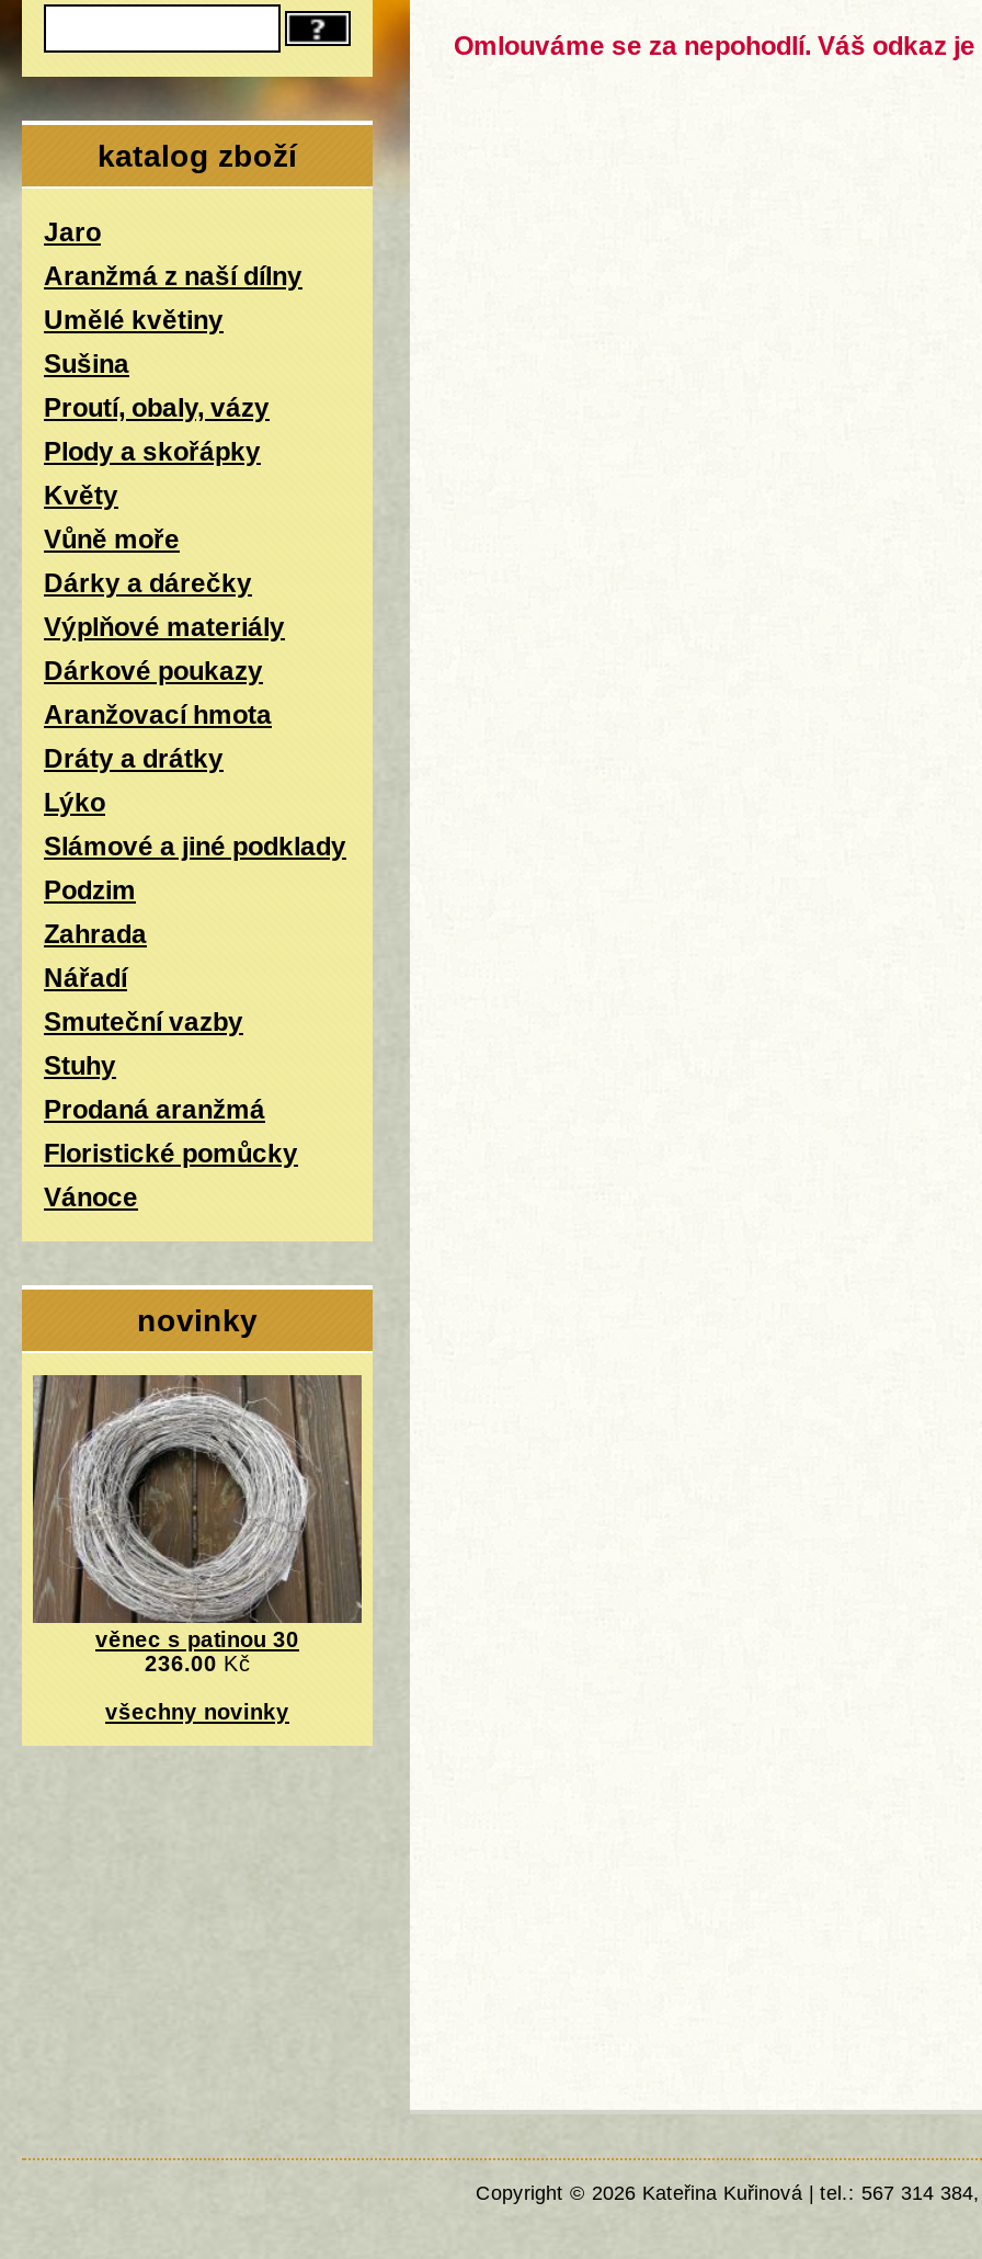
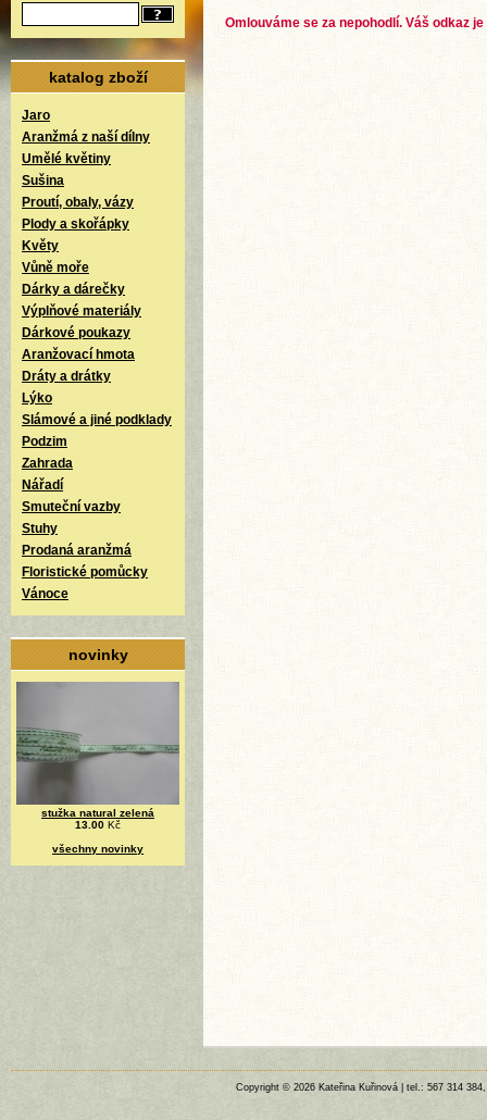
[31,1373,364,1675] [image] | věnec s patinou 30 | 236.00Kč -> [15,682,179,831] [image] | stužka natural zelená | 13.00Kč

